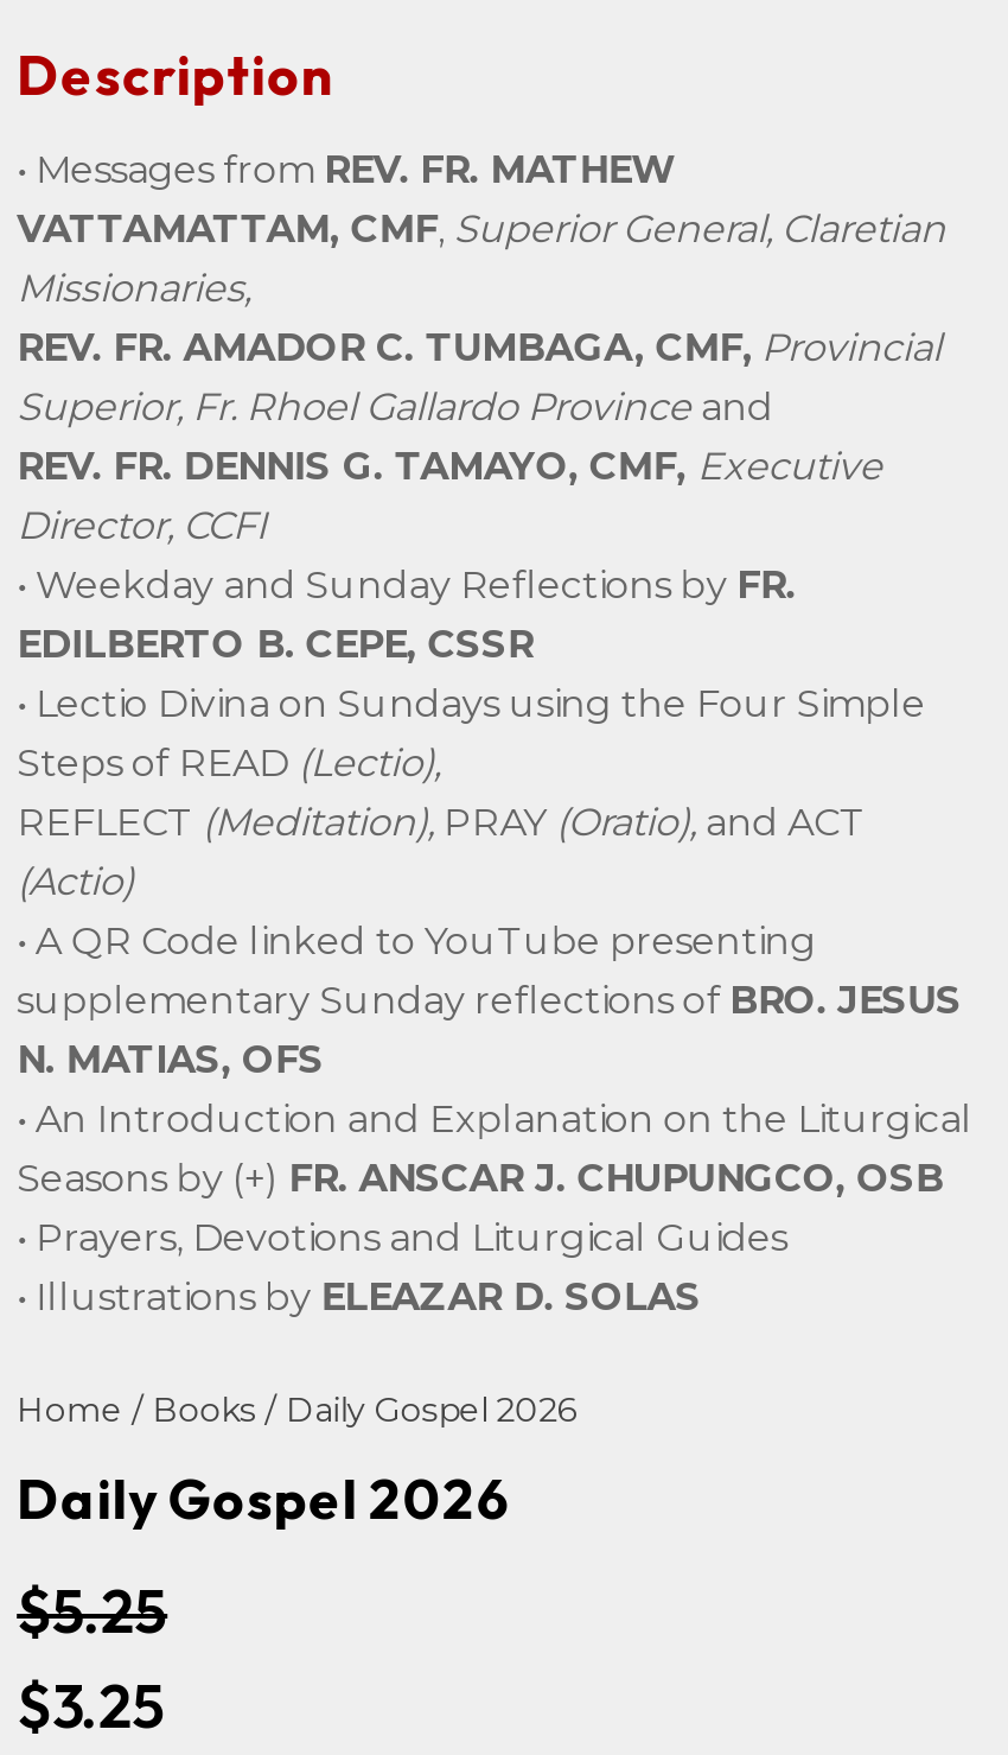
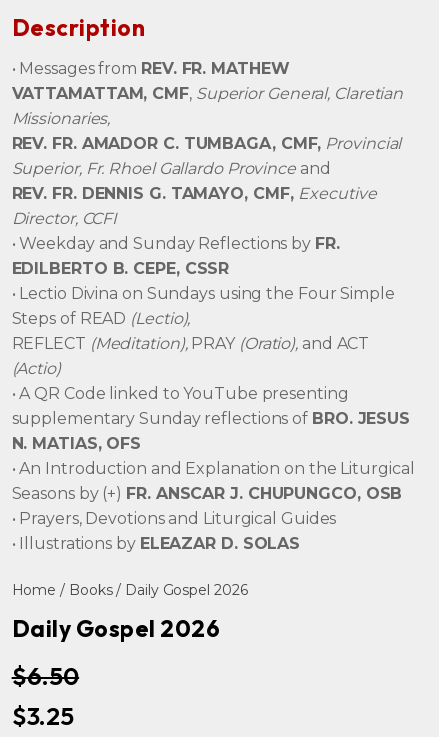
[17,1573,167,1649] $5.25 -> [12,660,79,692] $6.50

